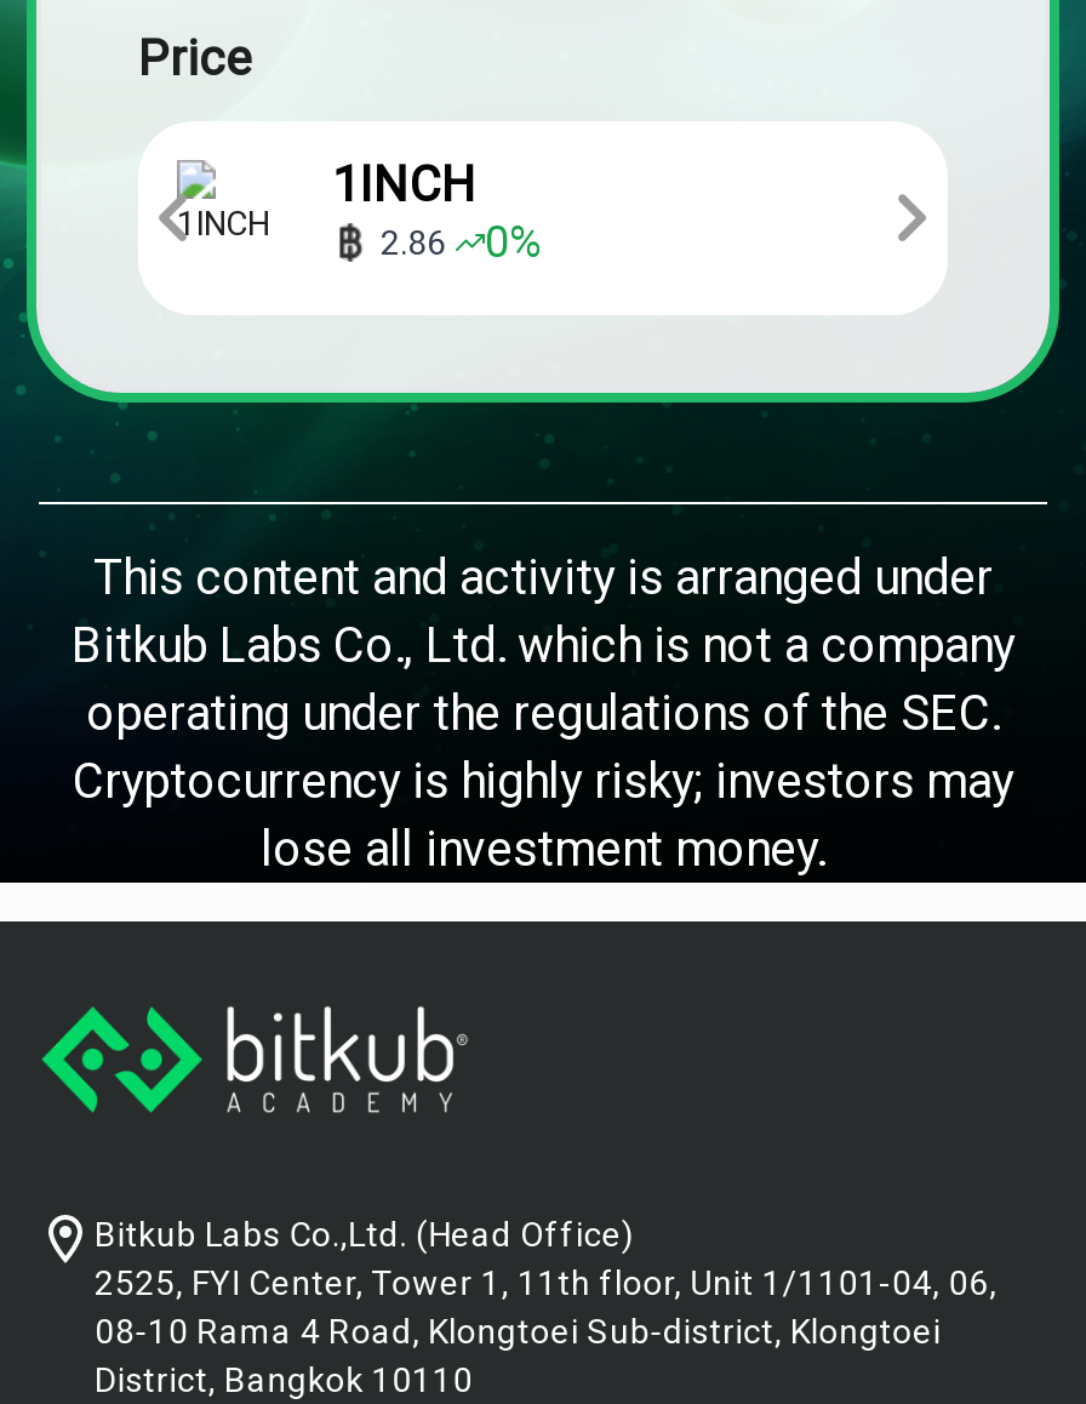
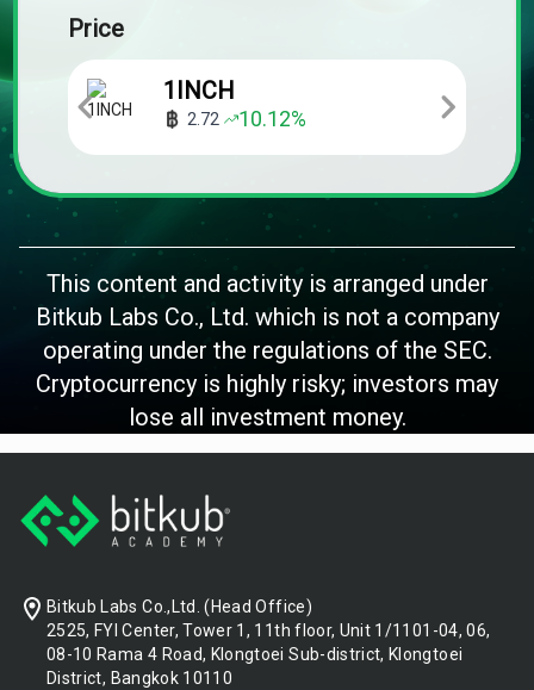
[381,223,446,261] 2.86 -> [187,109,219,128] 2.72
[485,215,541,266] 0% -> [238,106,306,131] 10.12%

